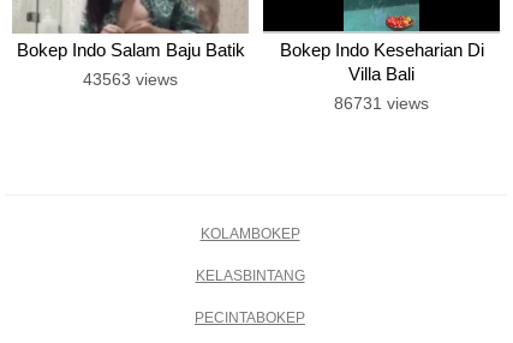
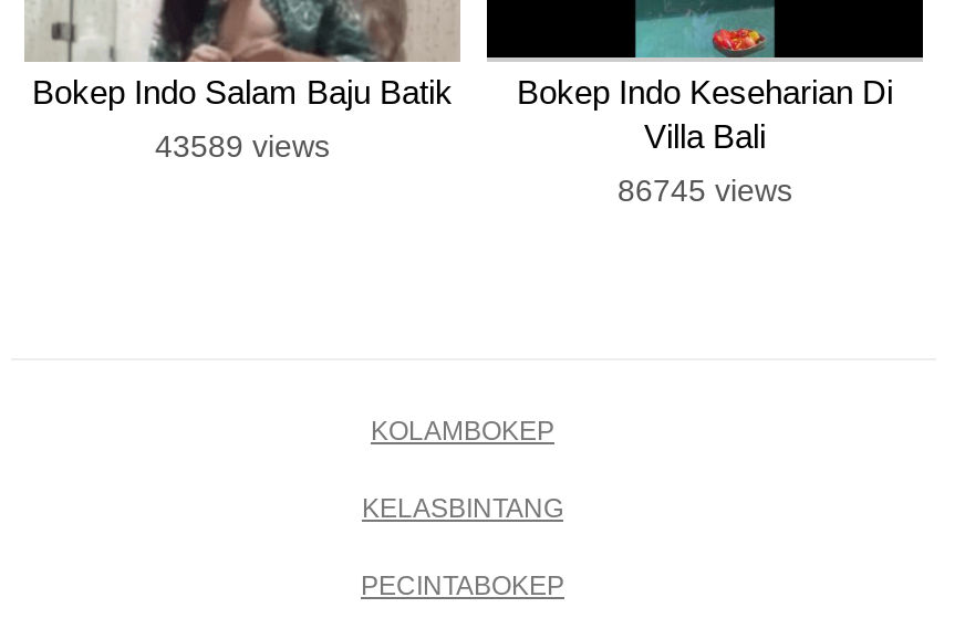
[83,70,178,89] 43563 views -> [155,128,330,164] 43589 views
[334,94,429,113] 86731 views -> [618,172,792,208] 86745 views

